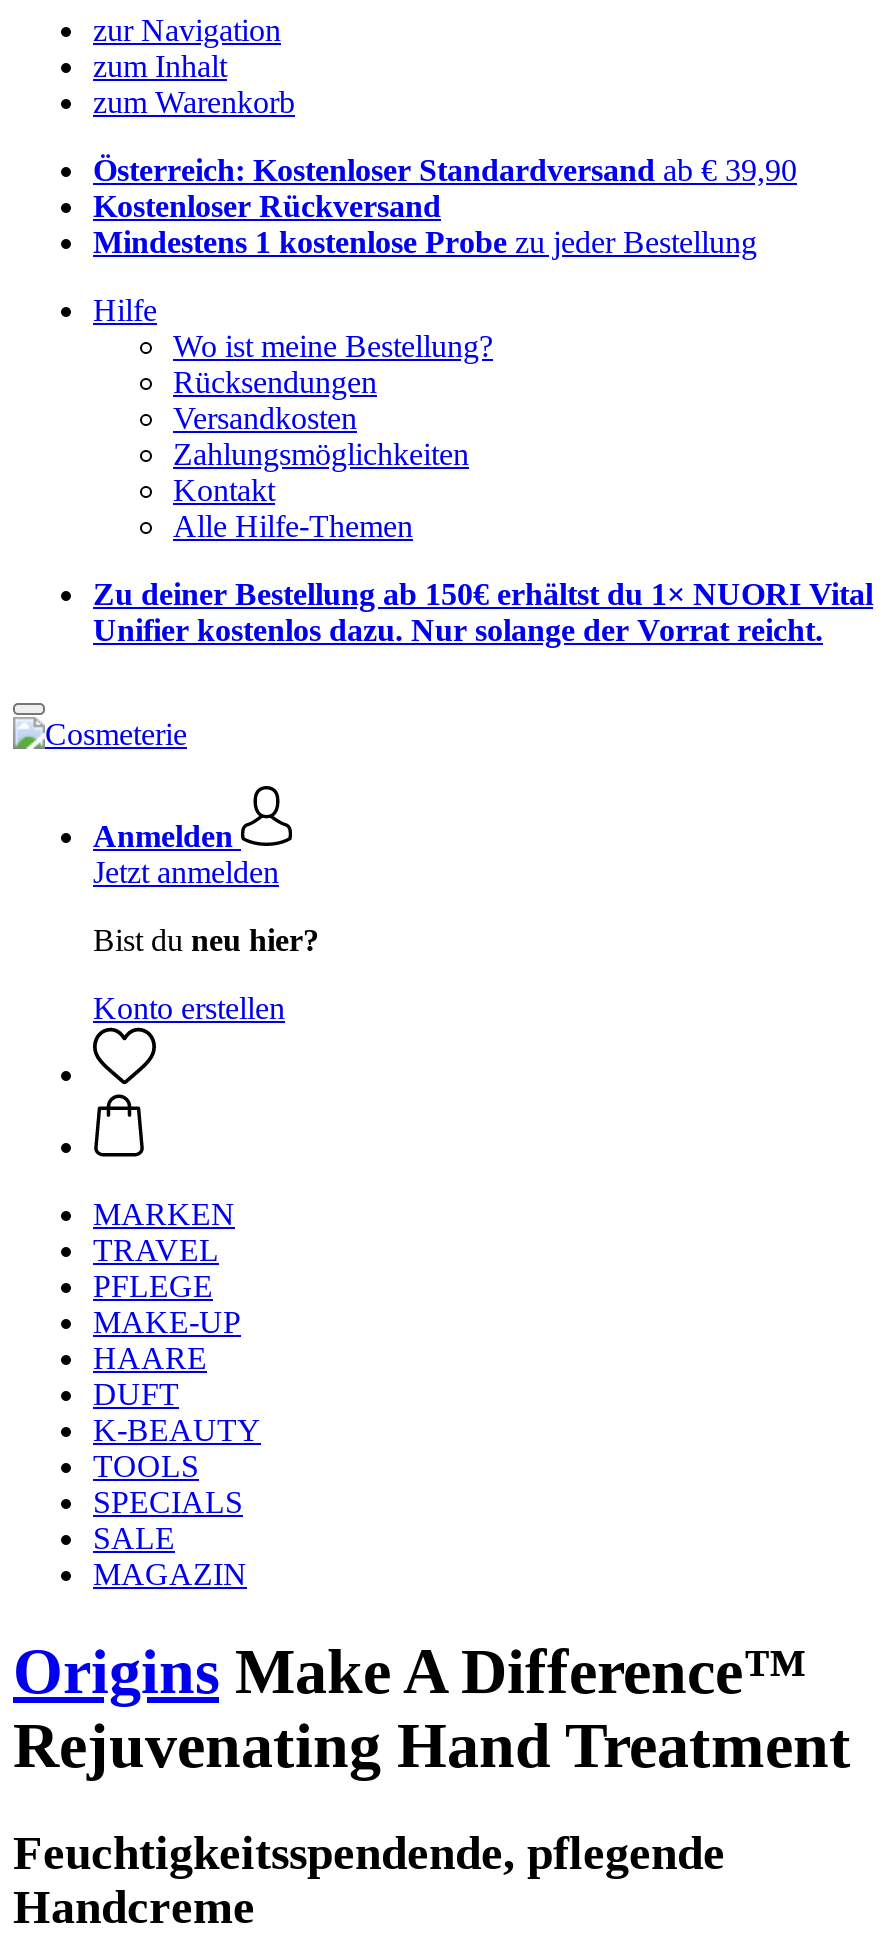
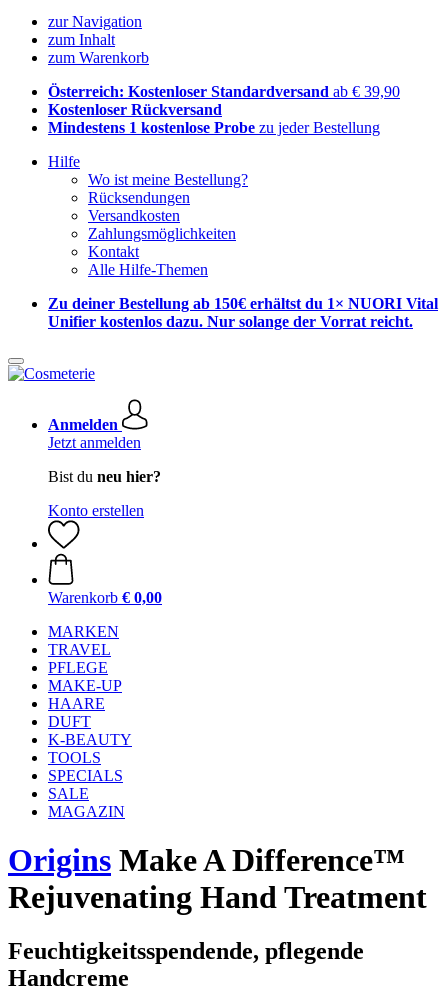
none -> [48,589,162,606] Warenkorb € 0,00

